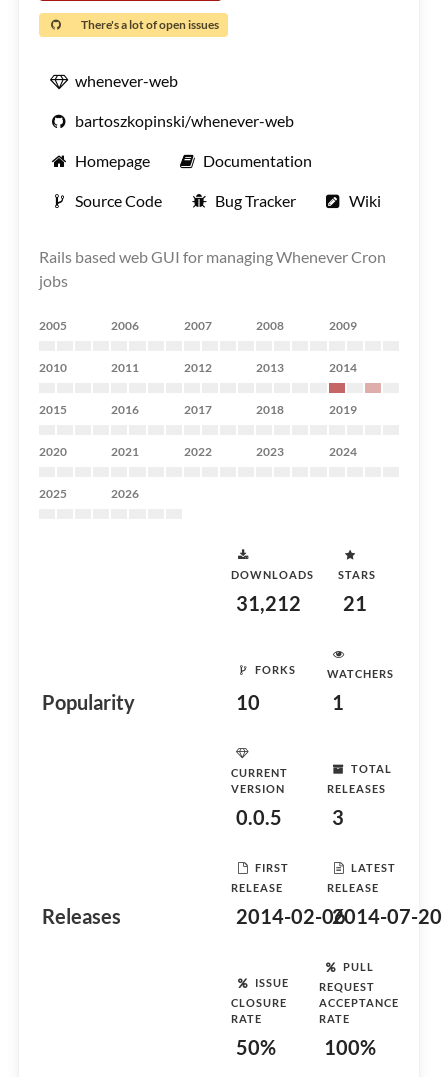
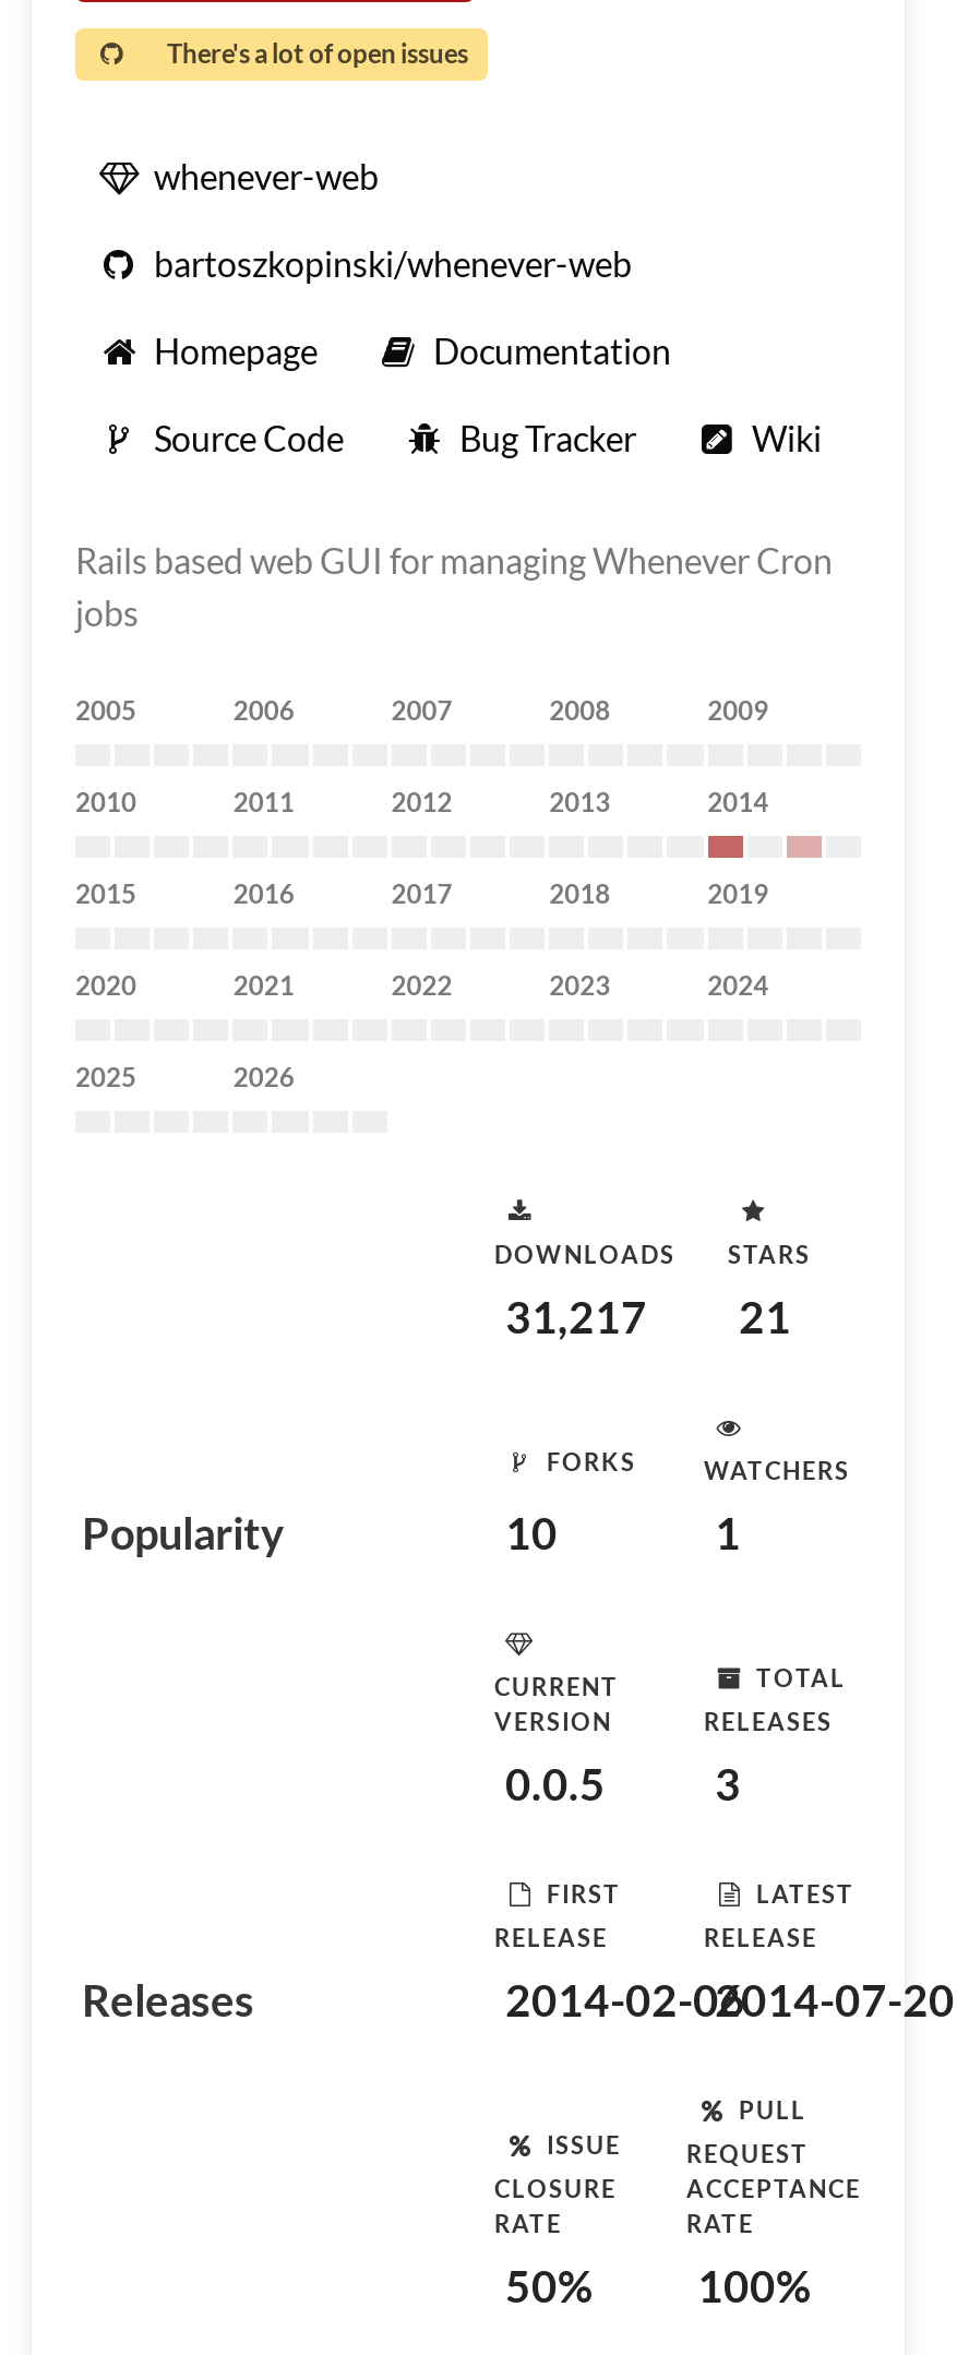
[236,591,367,615] 31,212 21 -> [505,1290,791,1342] 31,217 21

